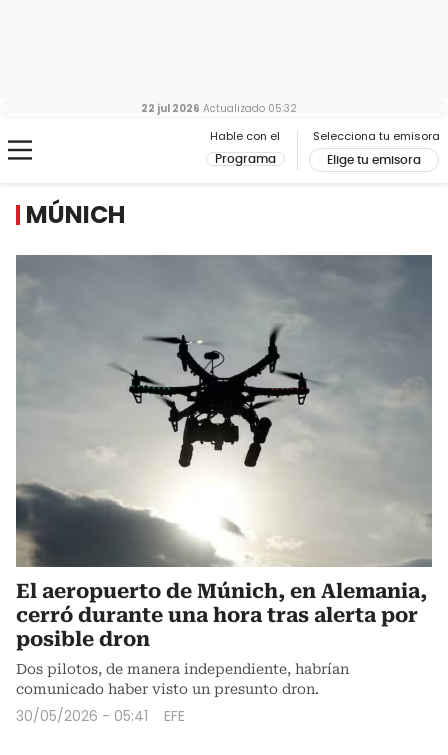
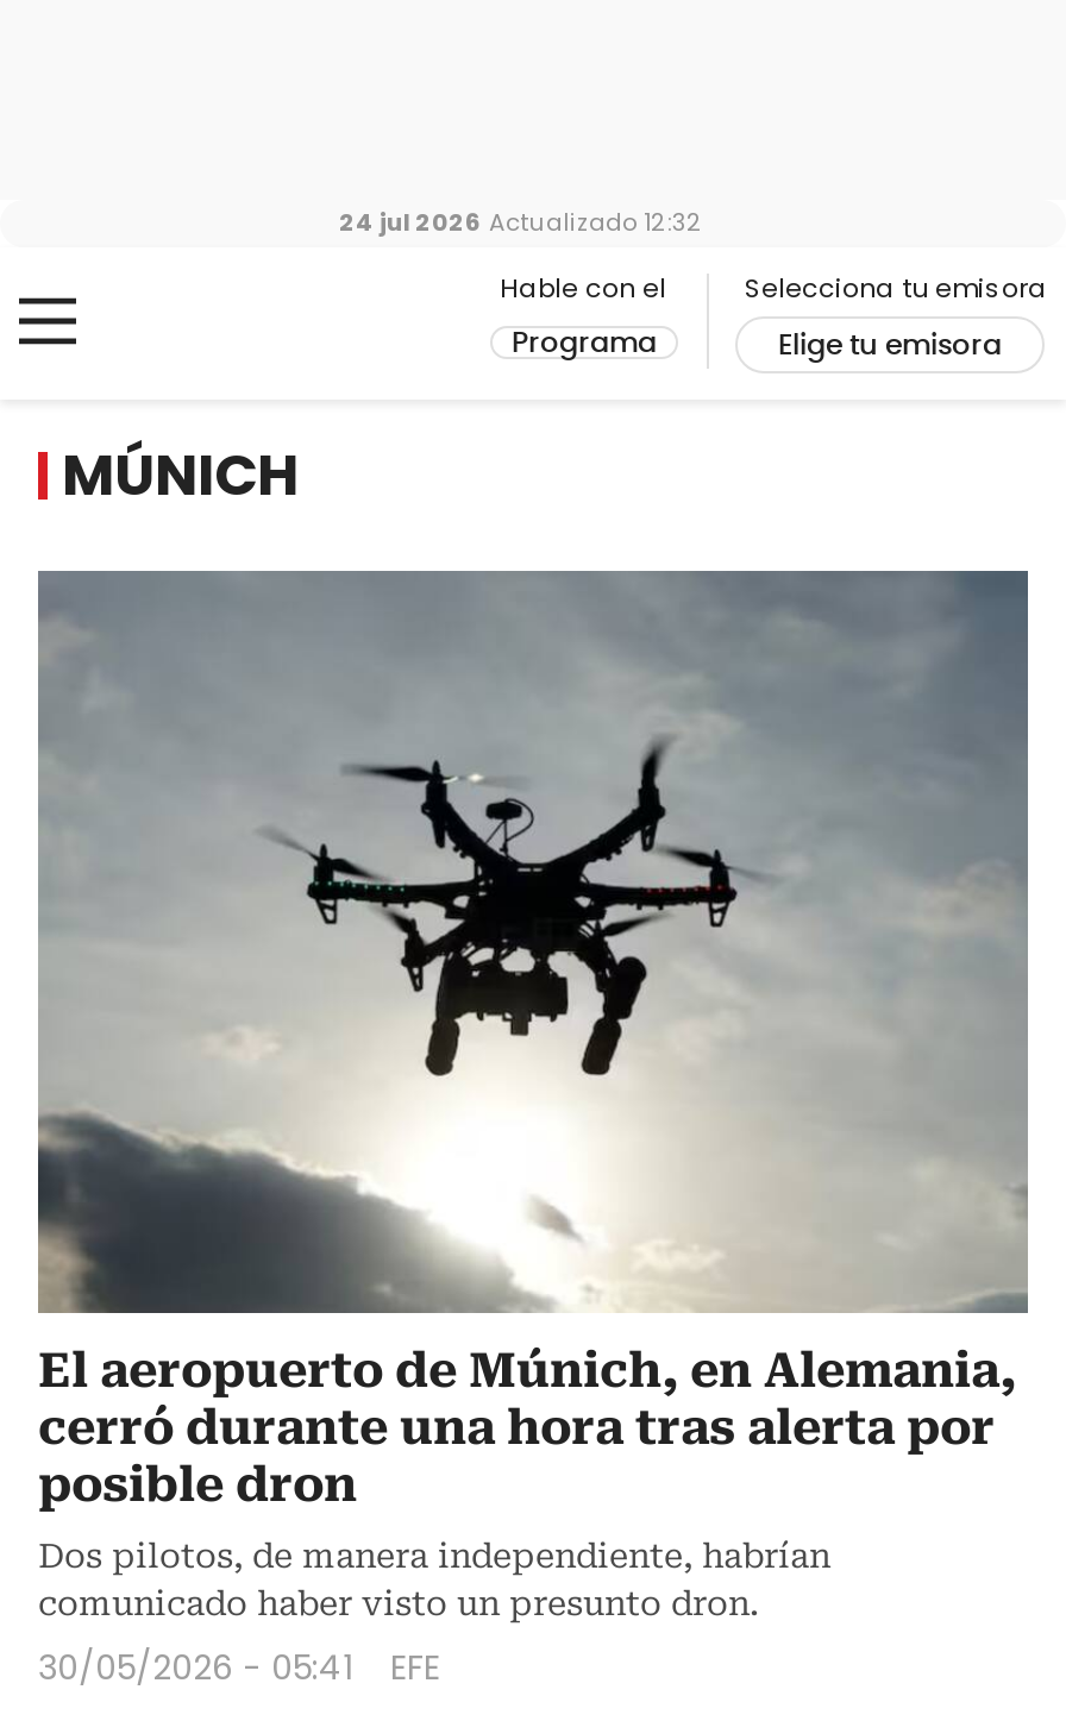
[141,101,297,116] 22 jul 2026 Actualizado 05:32 -> [339,205,703,240] 24 jul 2026 Actualizado 12:32

